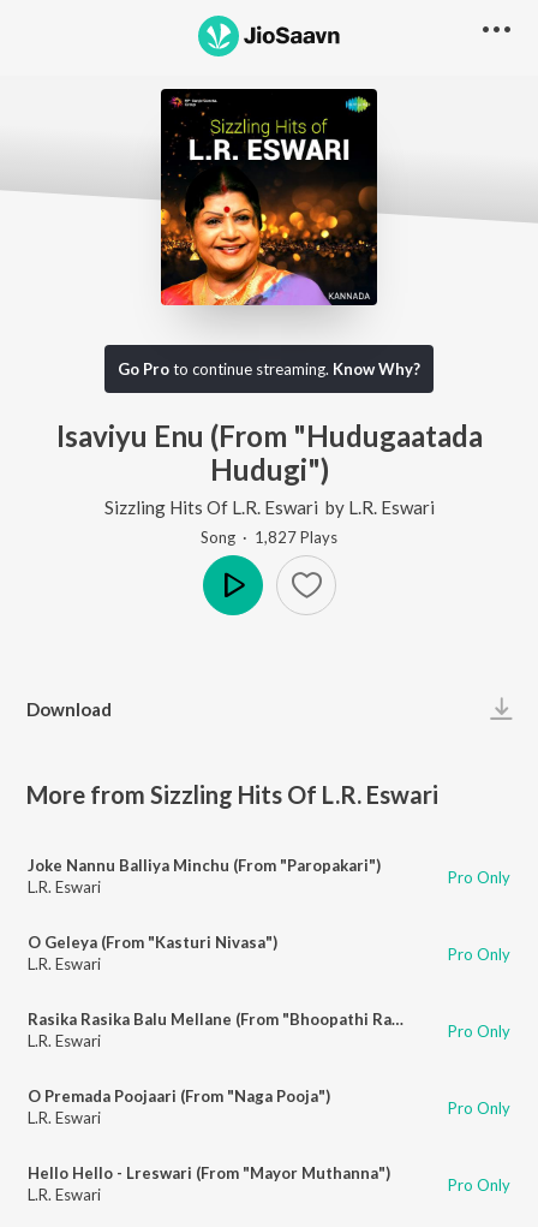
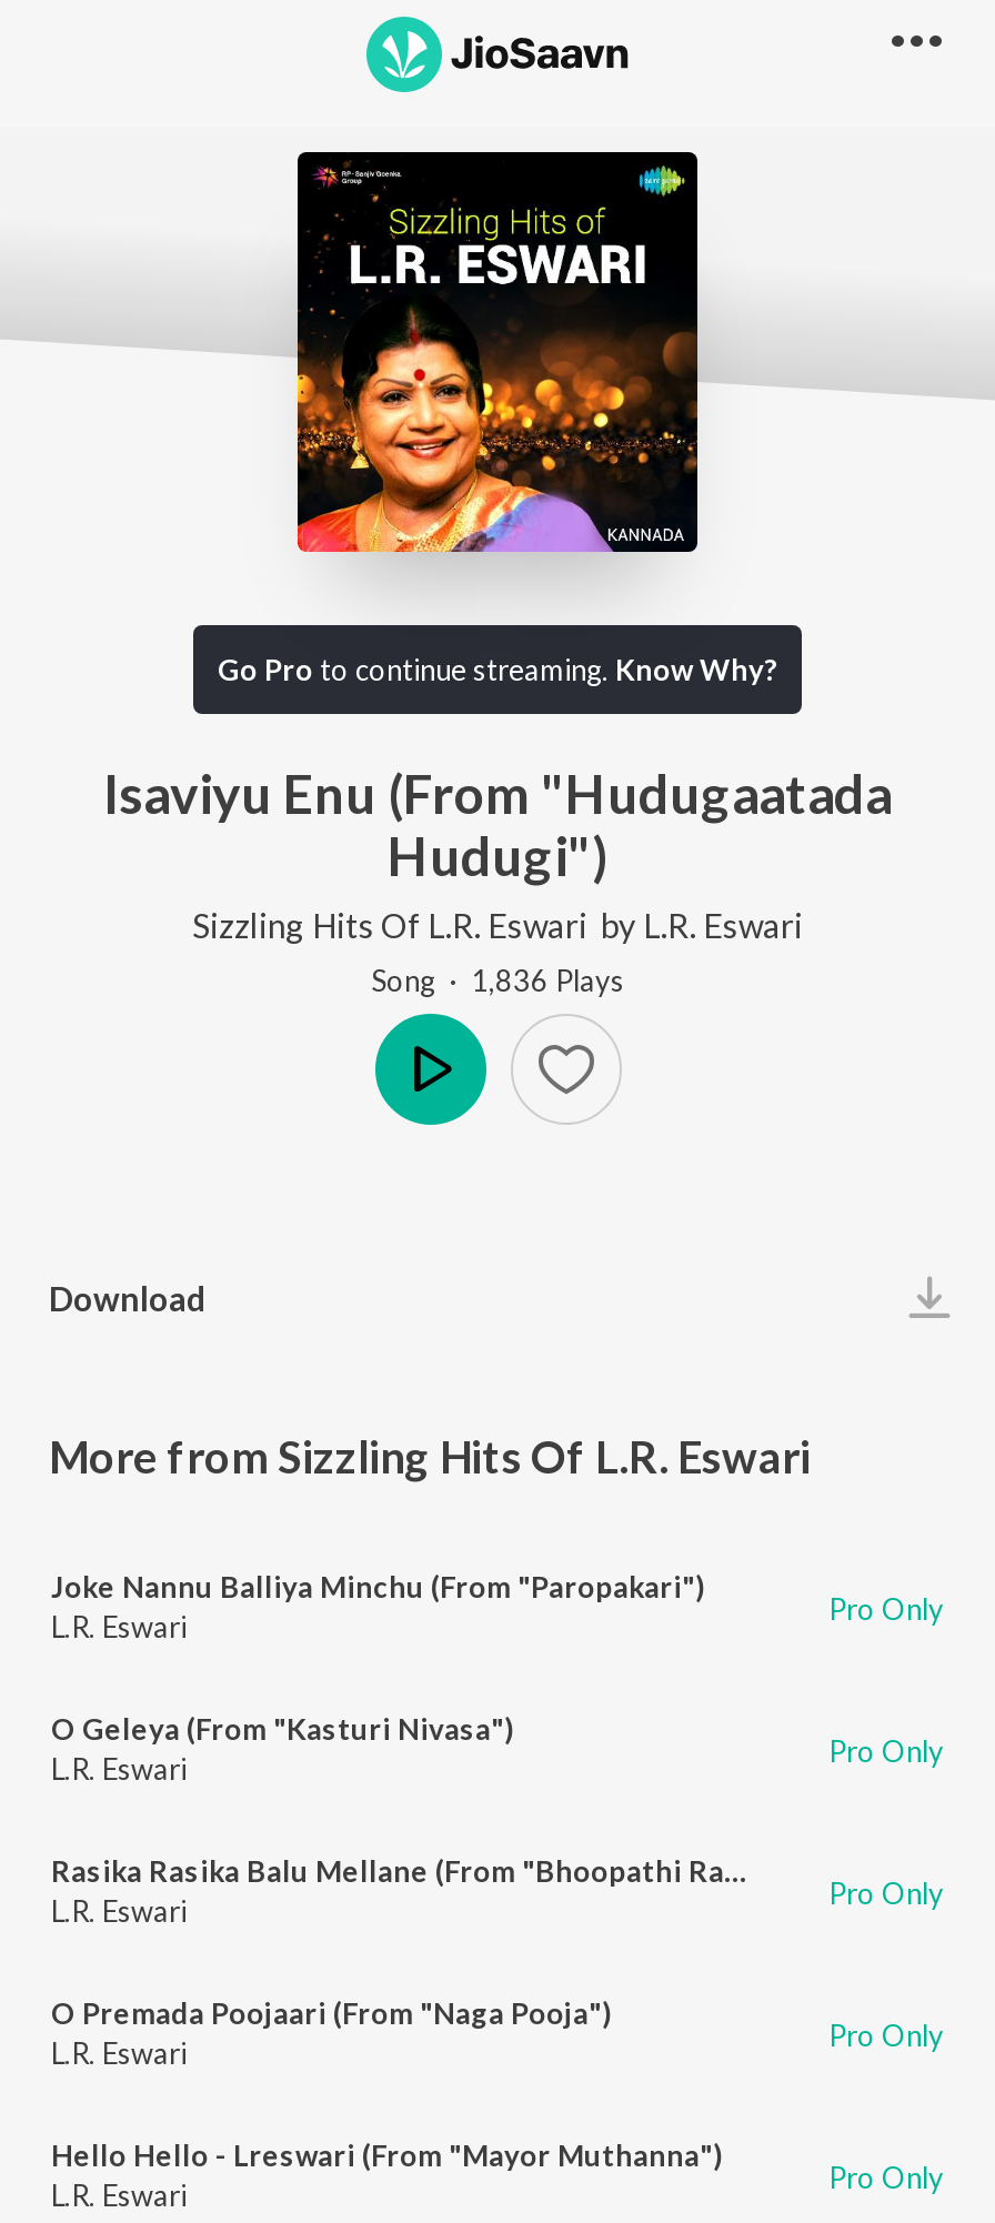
[201,528,337,547] Song · 1,827 Plays -> [371,963,624,998] Song · 1,836 Plays

